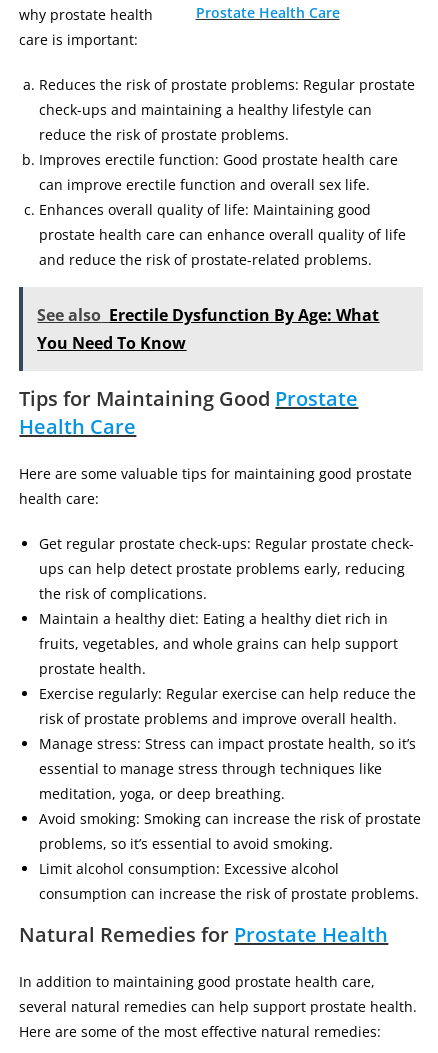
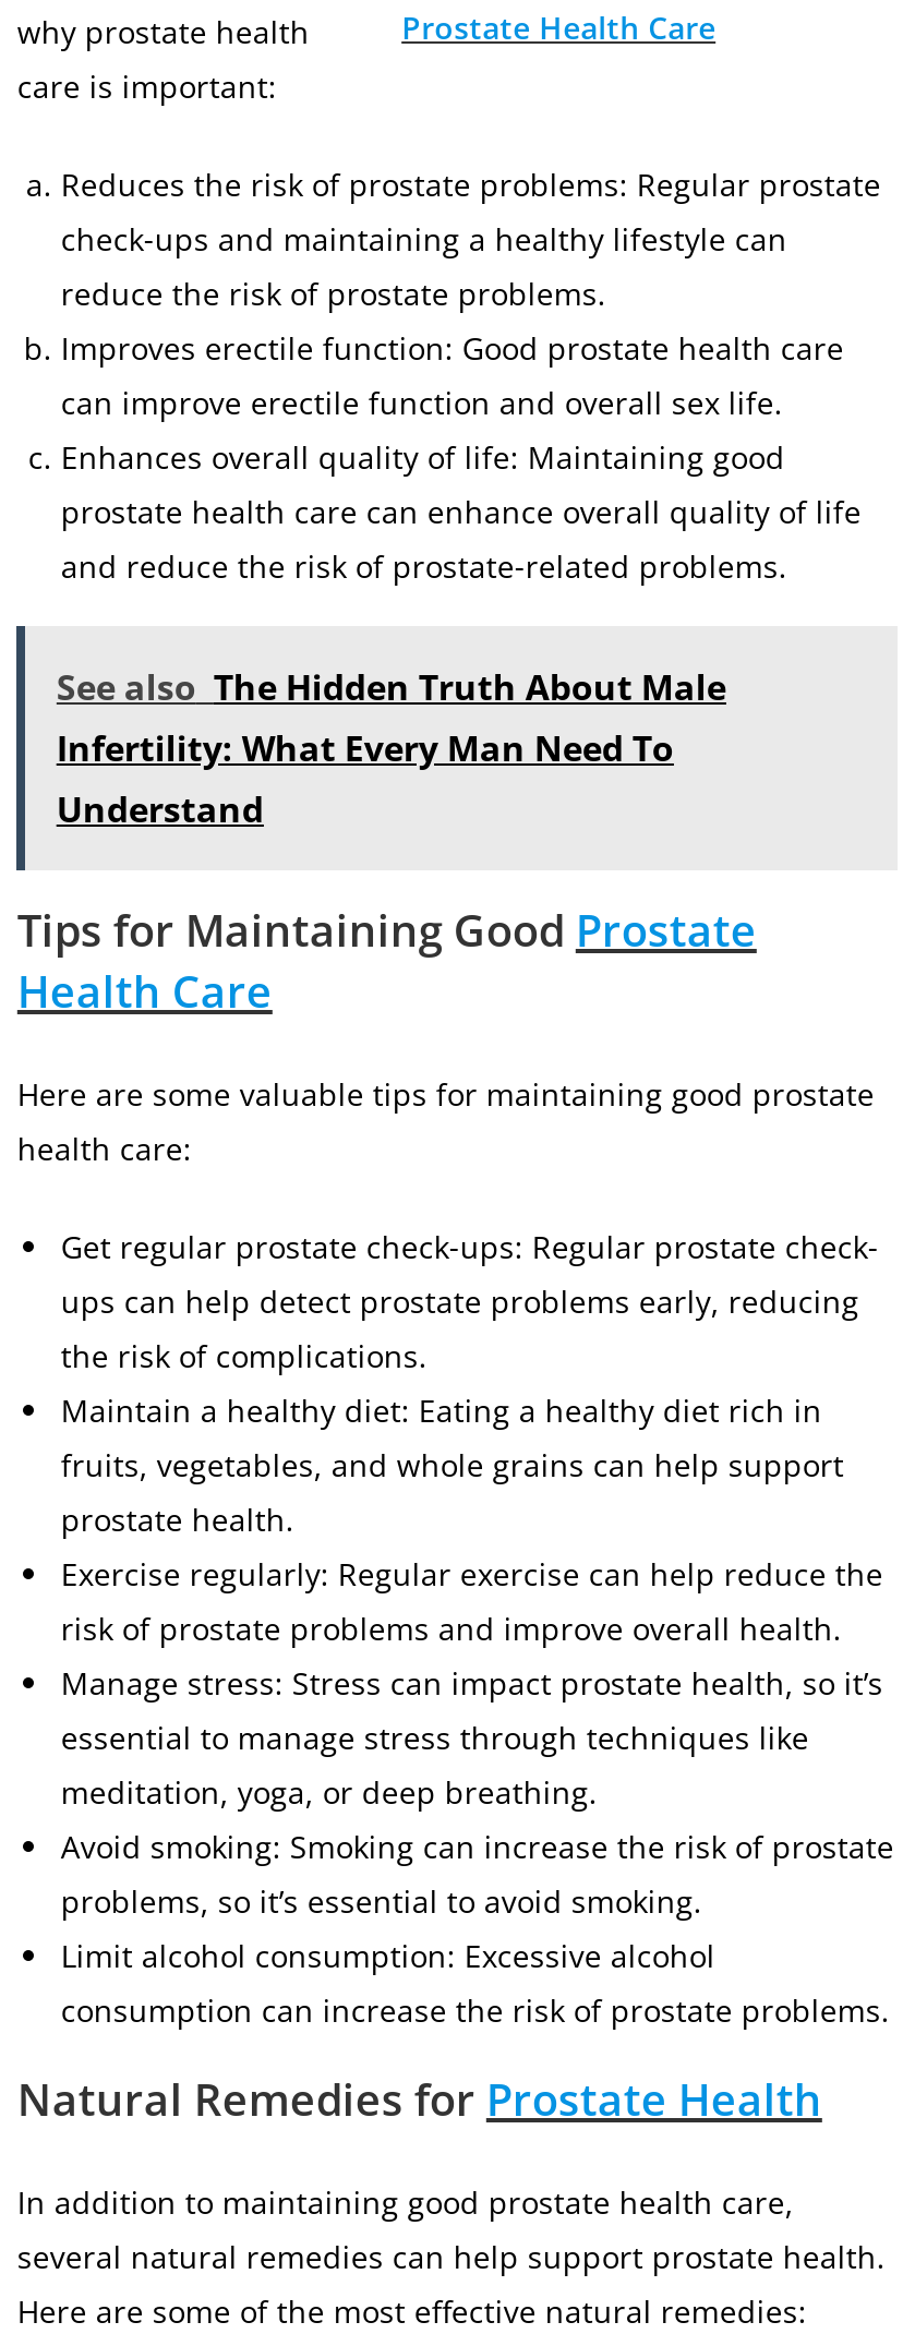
[37,304,379,354] See also Erectile Dysfunction By Age: What | You Need To Know -> [56,662,726,832] See also The Hidden Truth About Male | Infertility: What Every Man Need To | Understand

